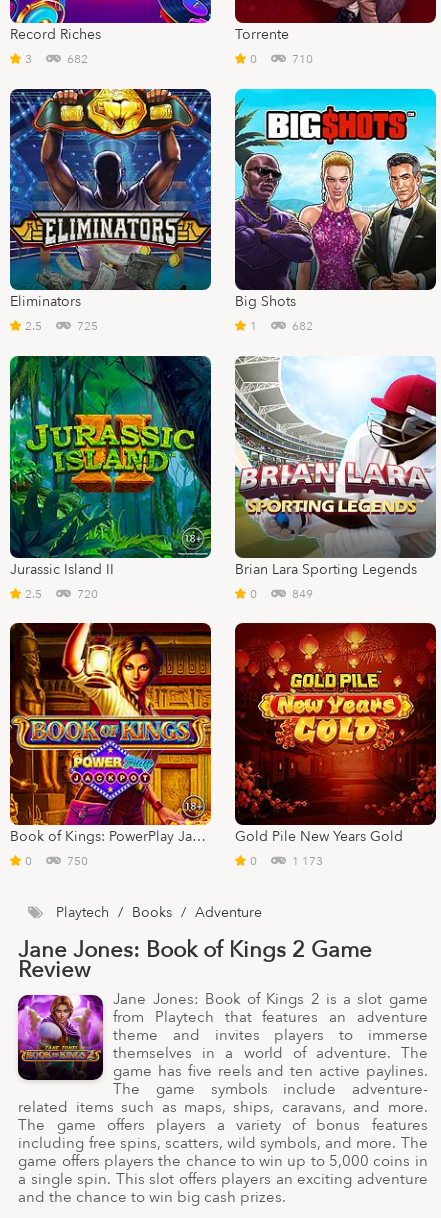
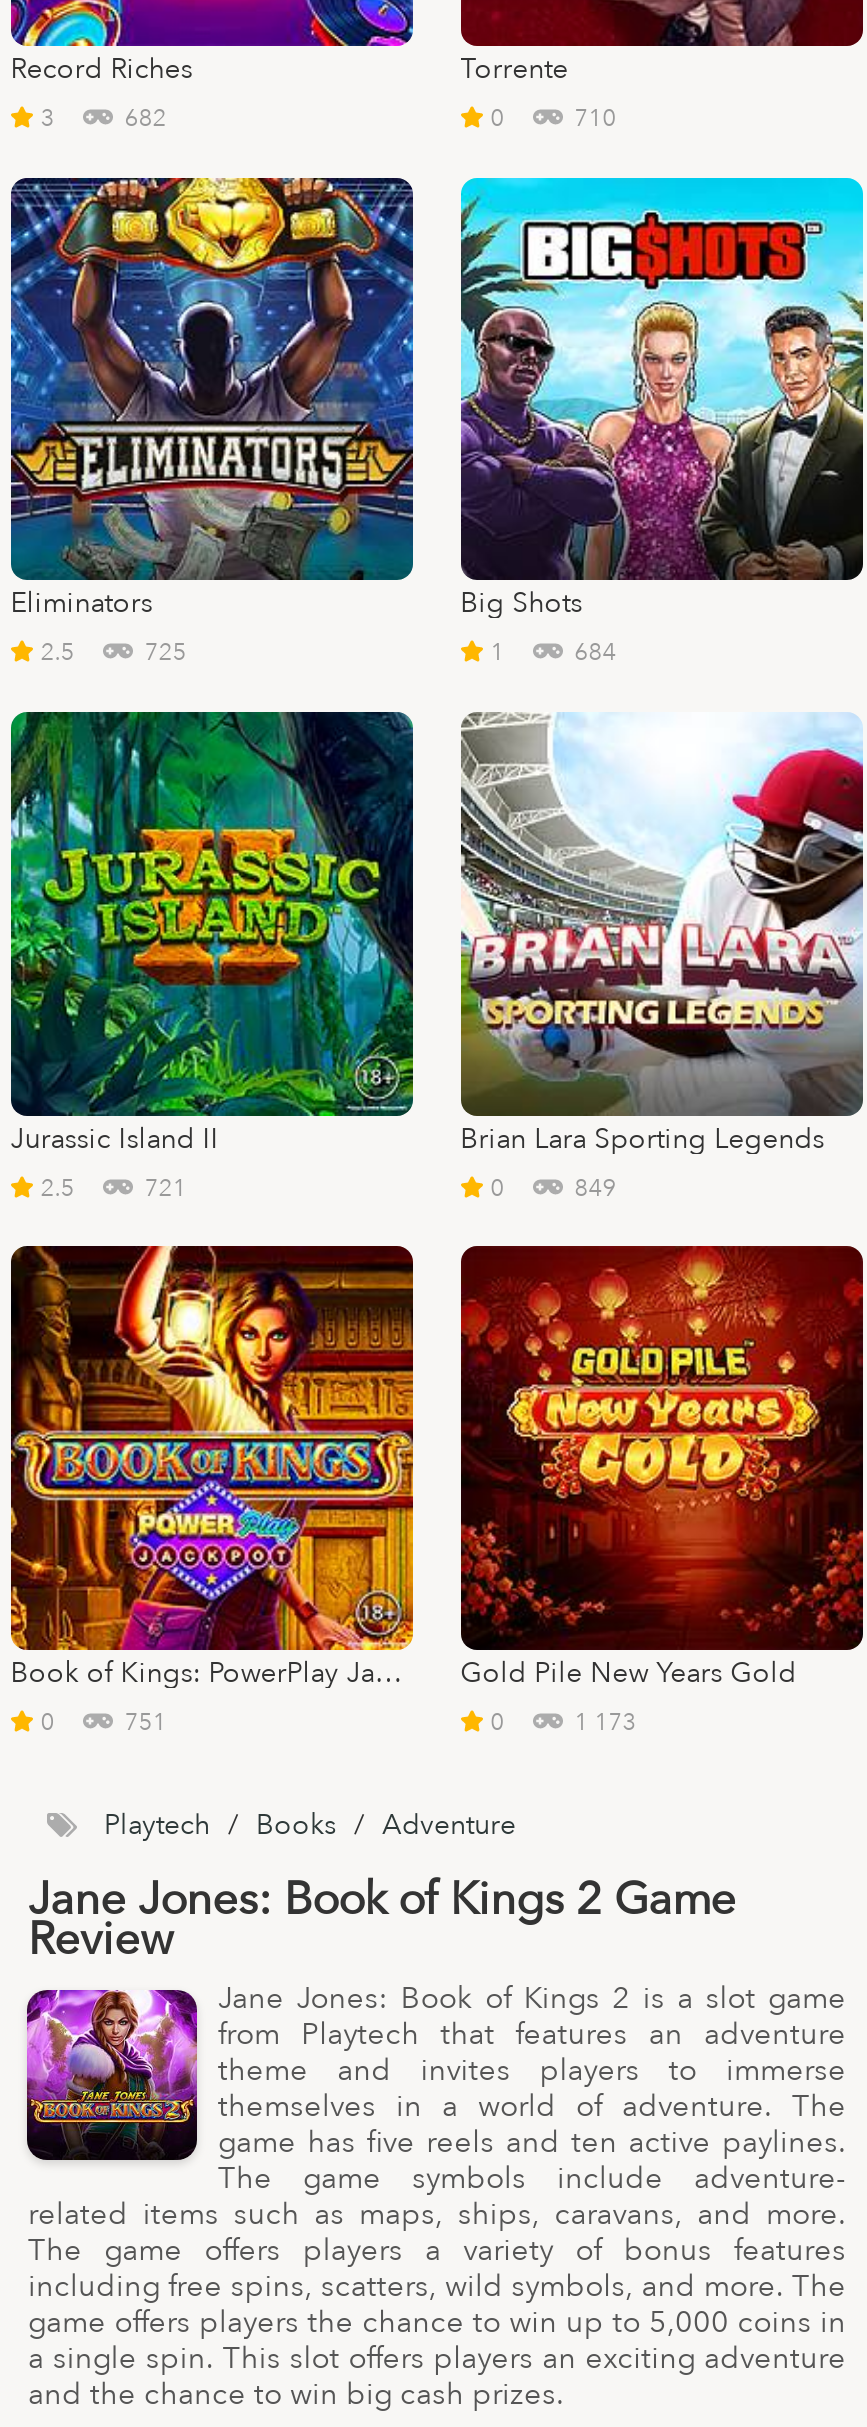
[292,318,313,334] 682 -> [574,637,616,669] 684
[77,586,98,602] 720 -> [145,1171,187,1203] 721
[67,853,88,869] 750 -> [125,1706,167,1738] 751

